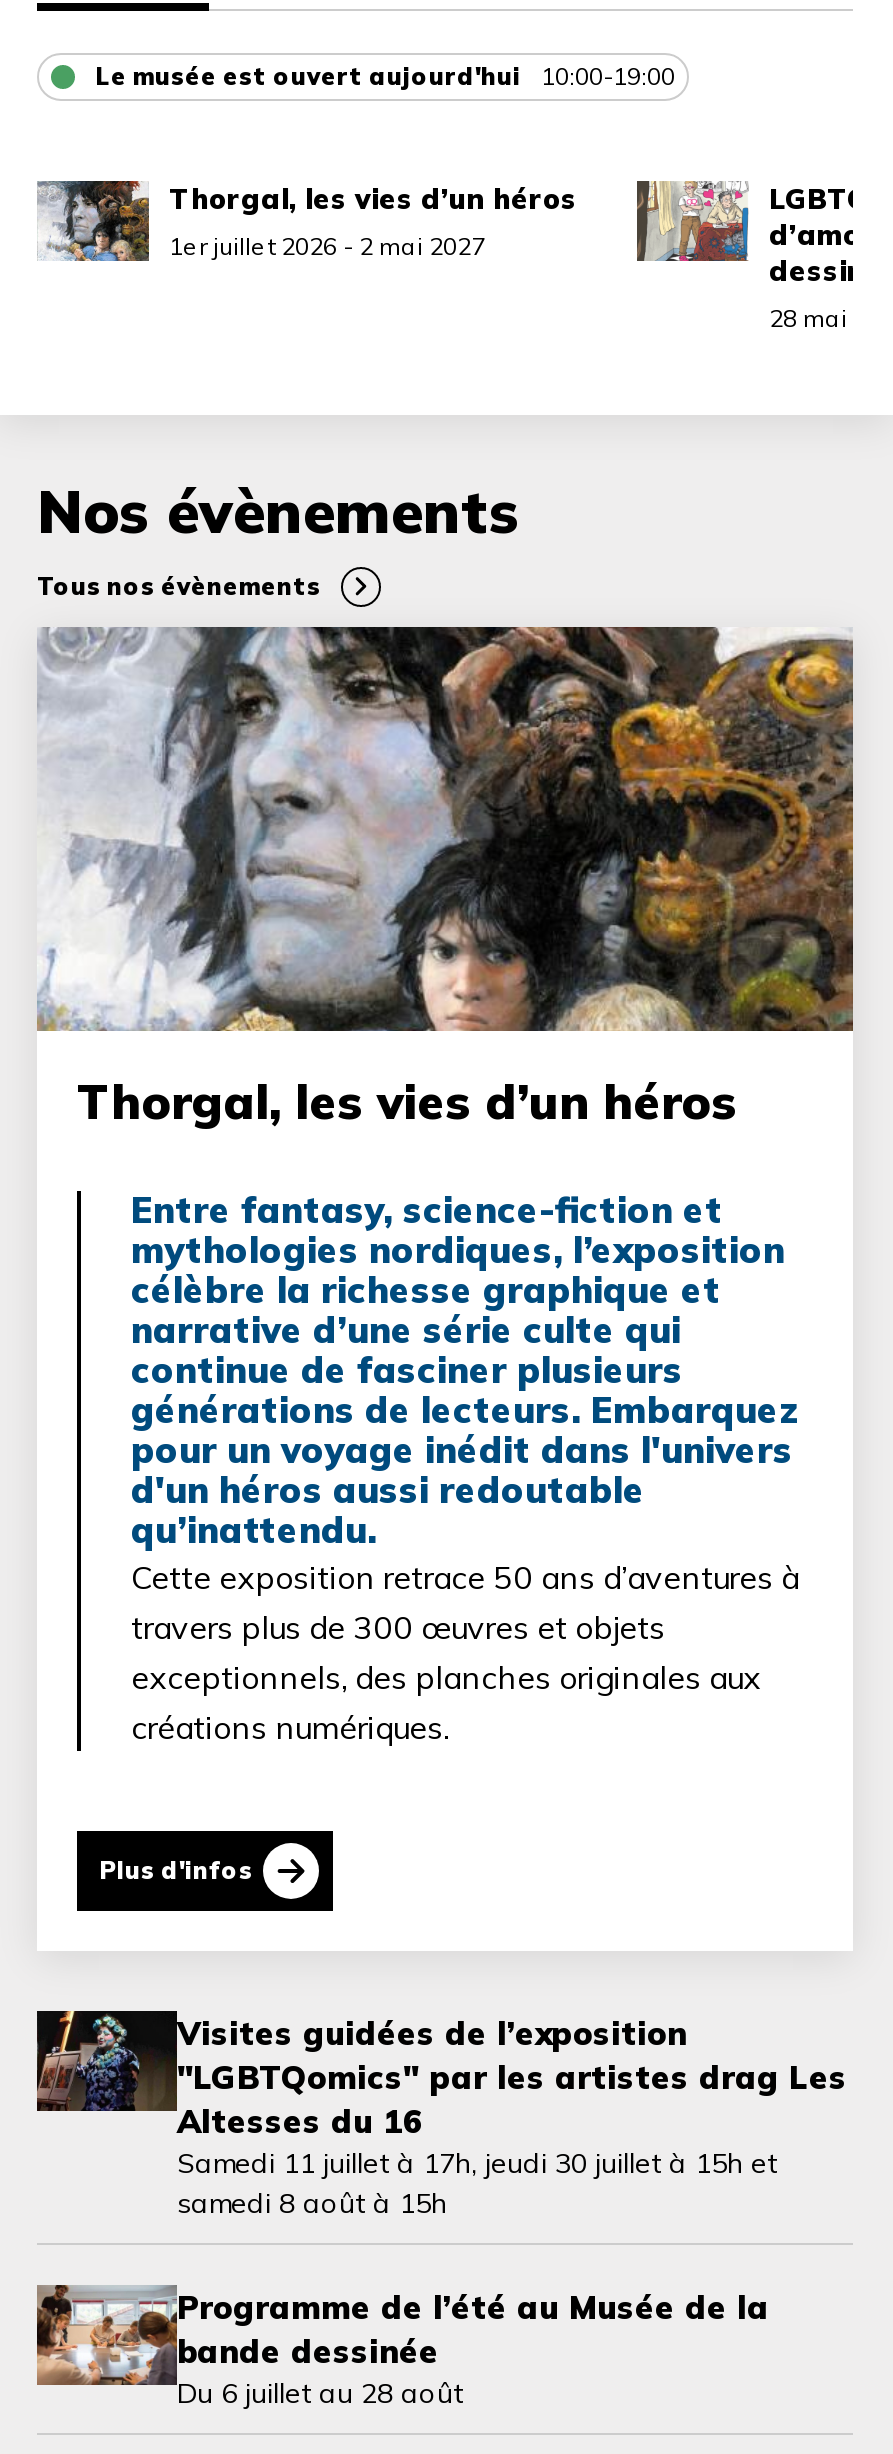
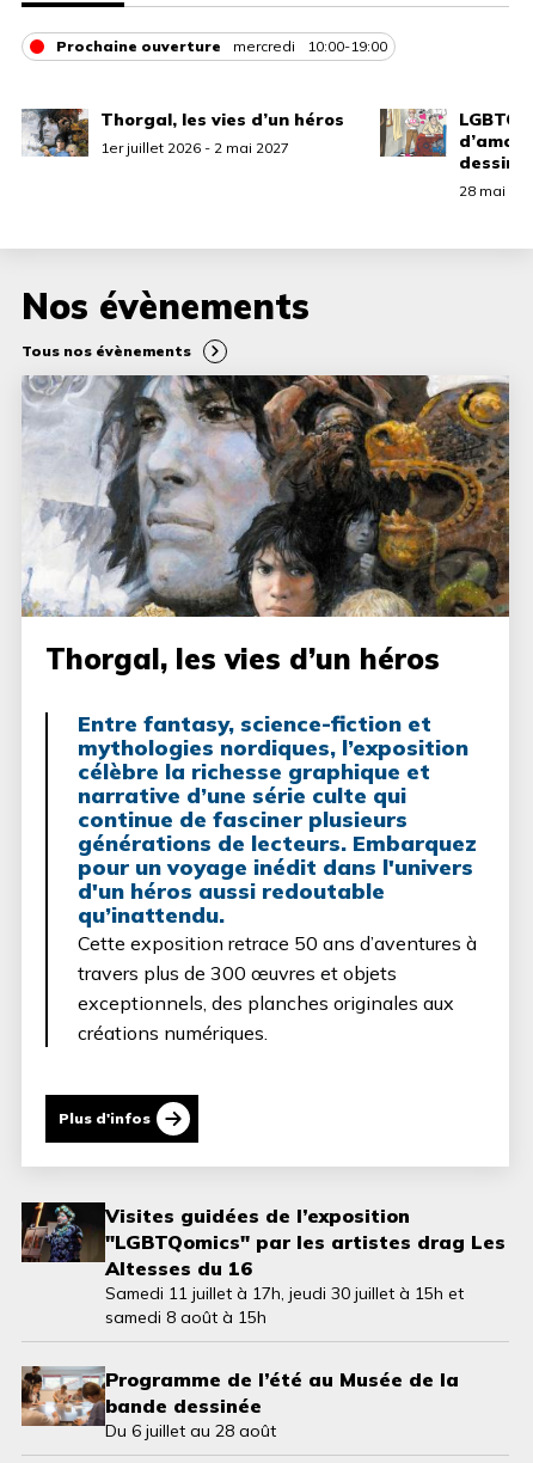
[95,61,521,91] Le musée est ouvert aujourd'hui -> [56,37,295,55] Prochaine ouverture | mercredi

